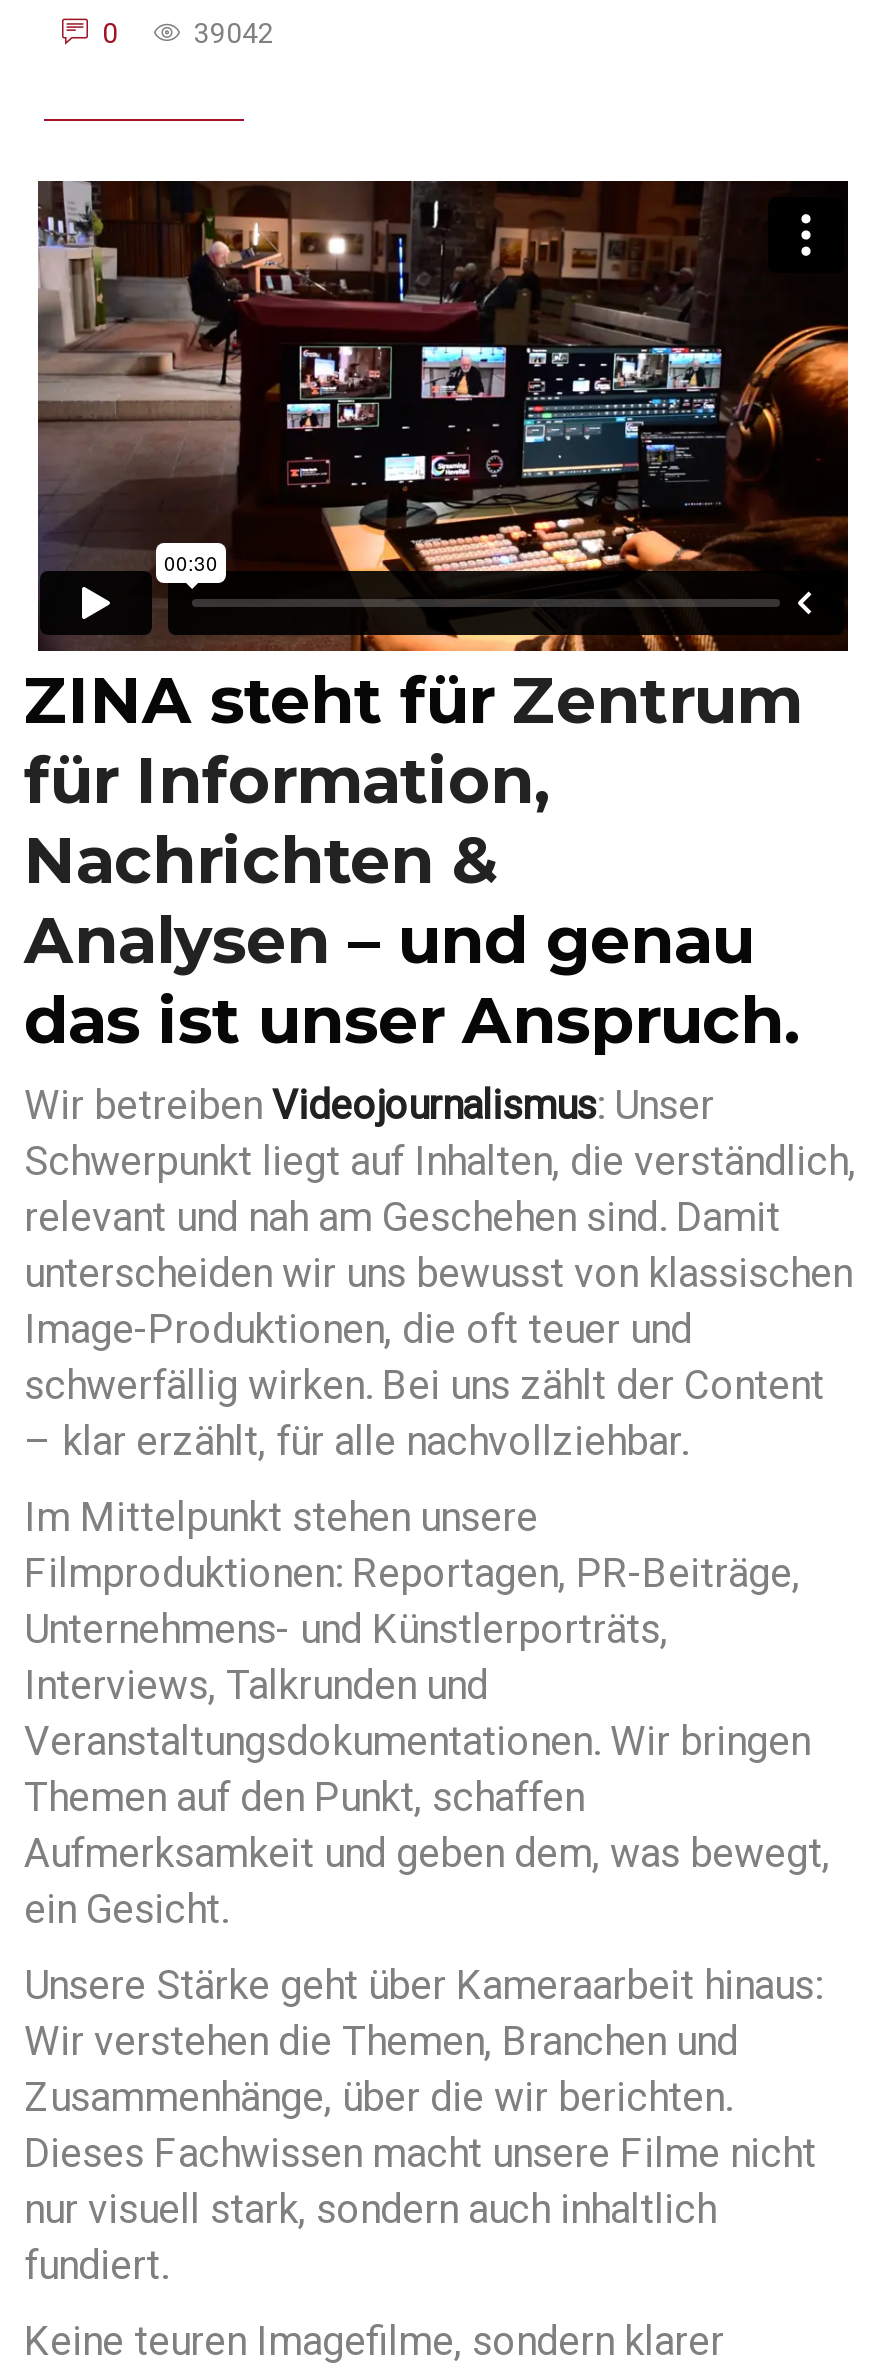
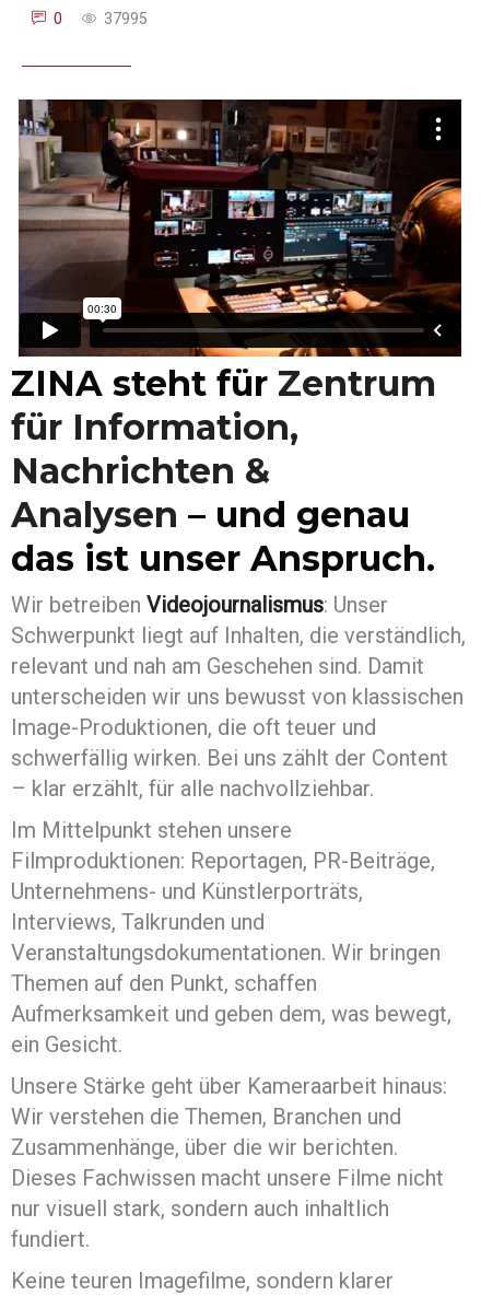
[194,17,274,49] 39042 -> [104,10,148,27] 37995

